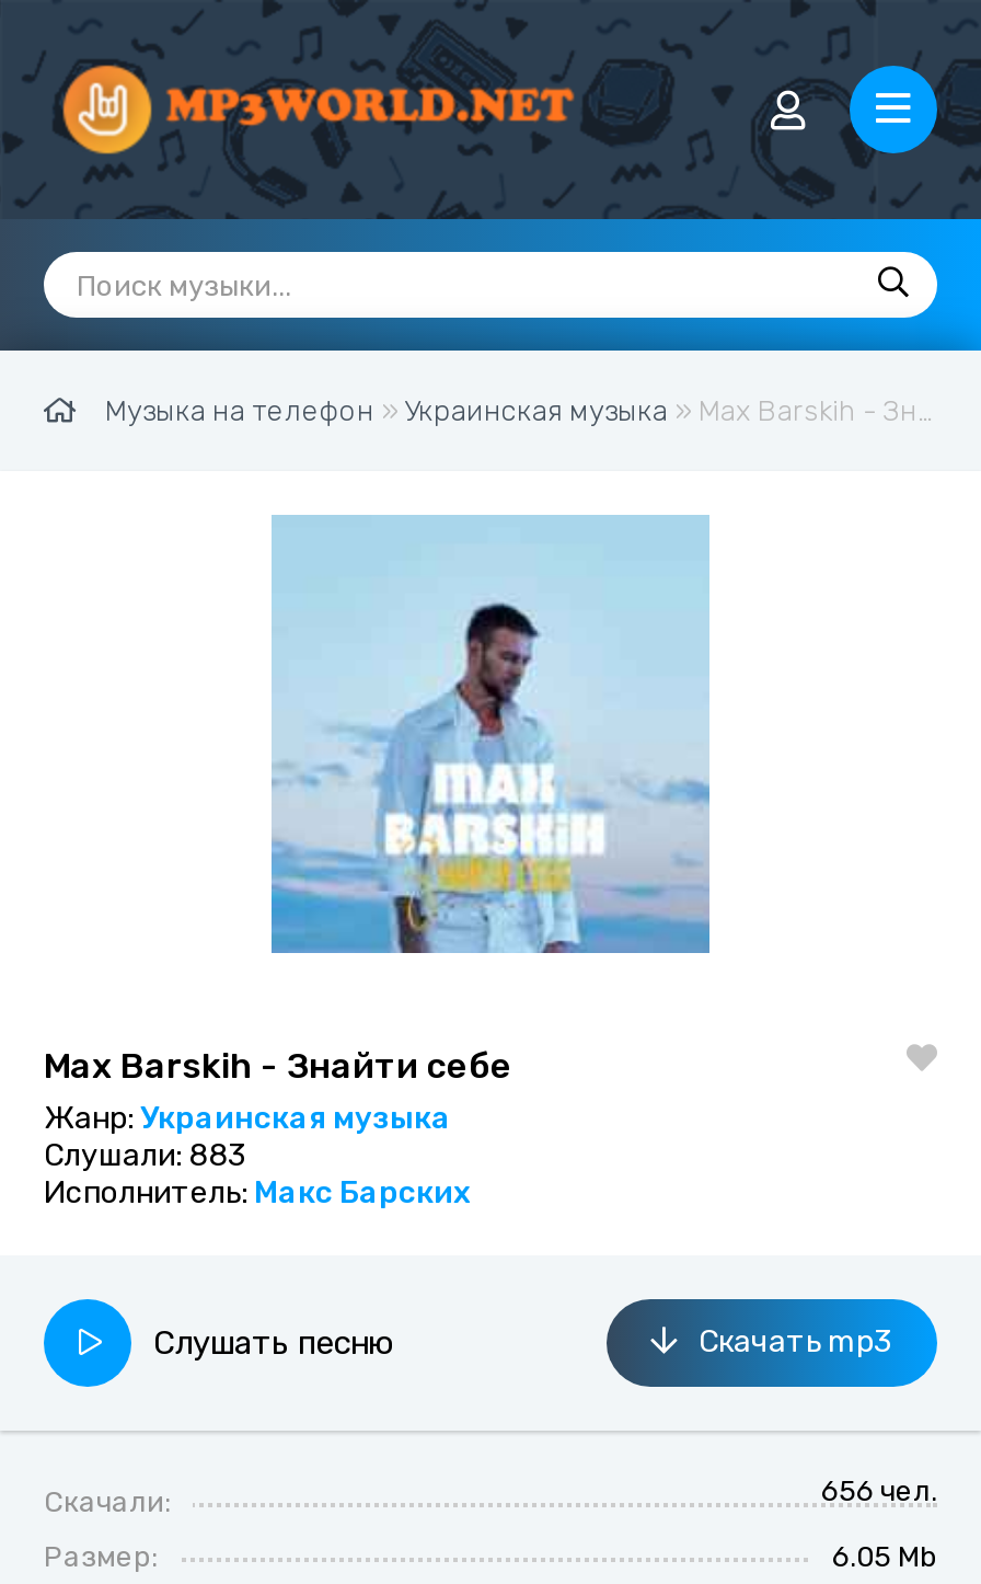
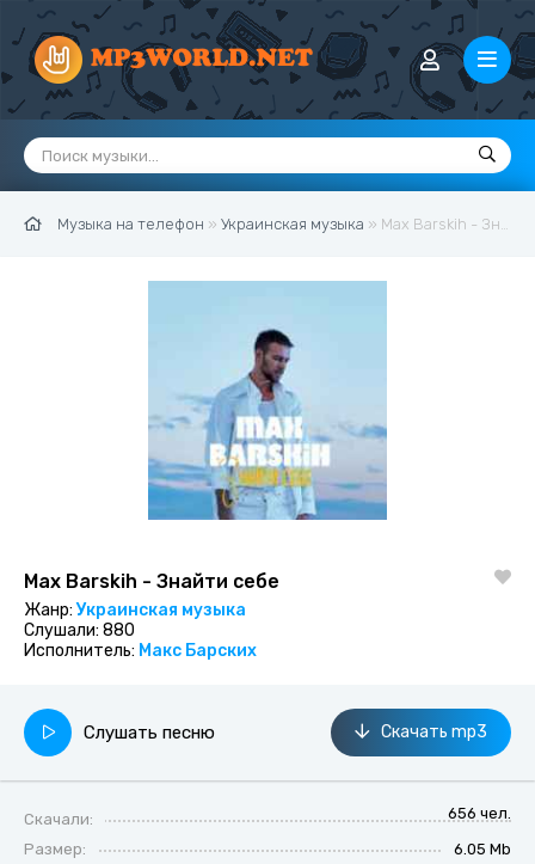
[44,1137,247,1174] Слушали: 883 -> [24,620,135,641] Слушали: 880

